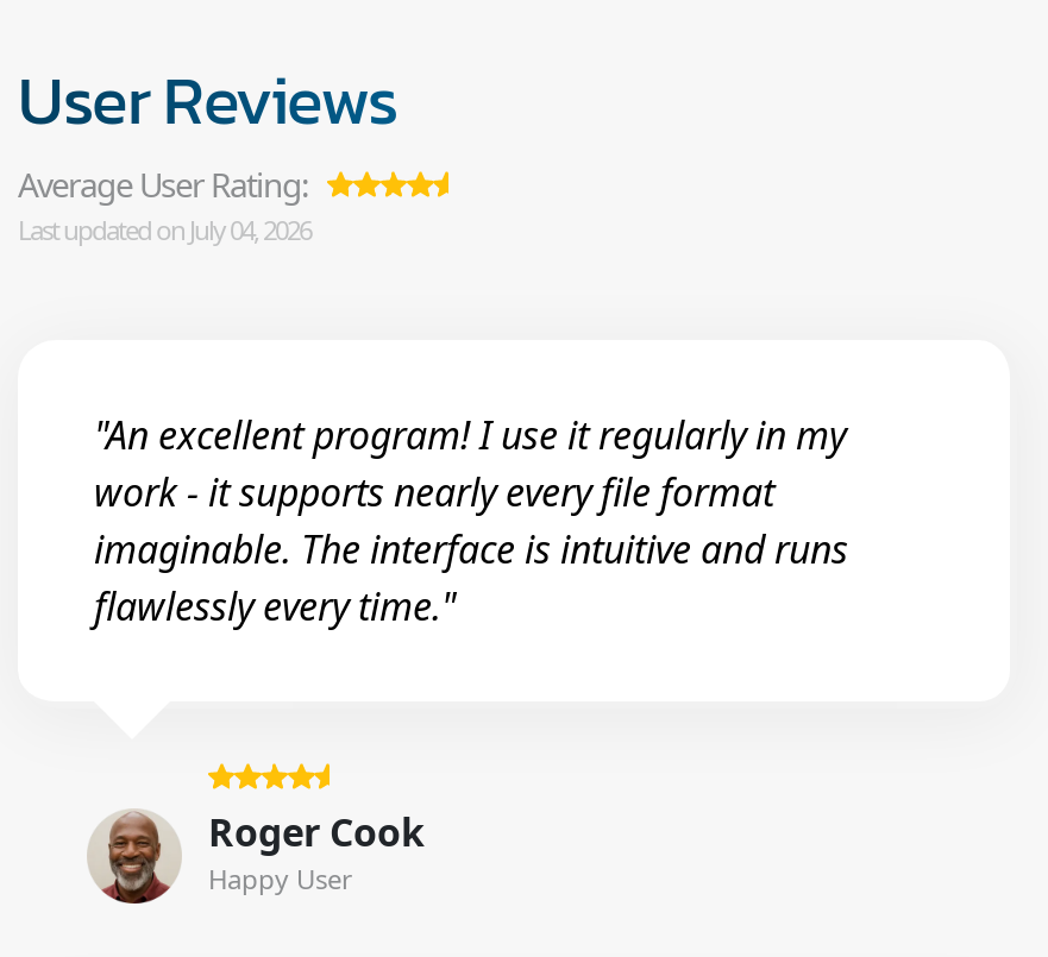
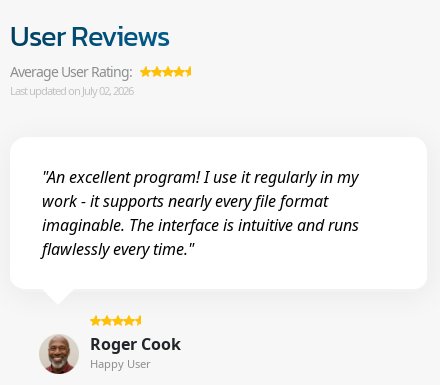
[18,211,310,247] Last updated on July 04, 2026 -> [10,83,133,98] Last updated on July 02, 2026

